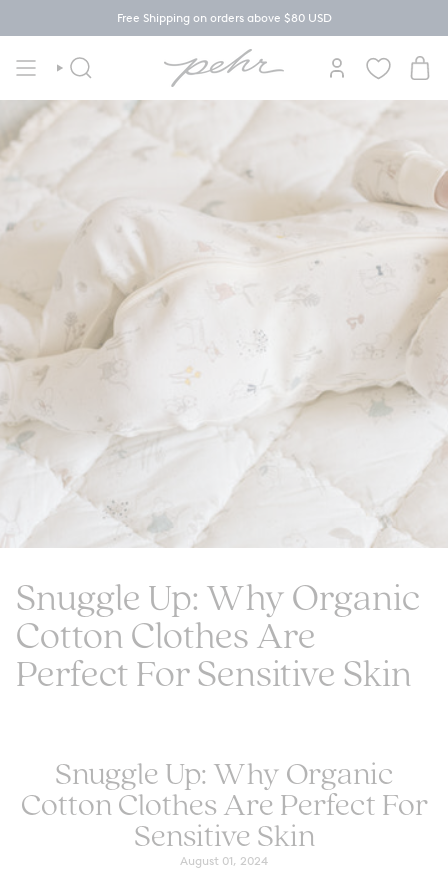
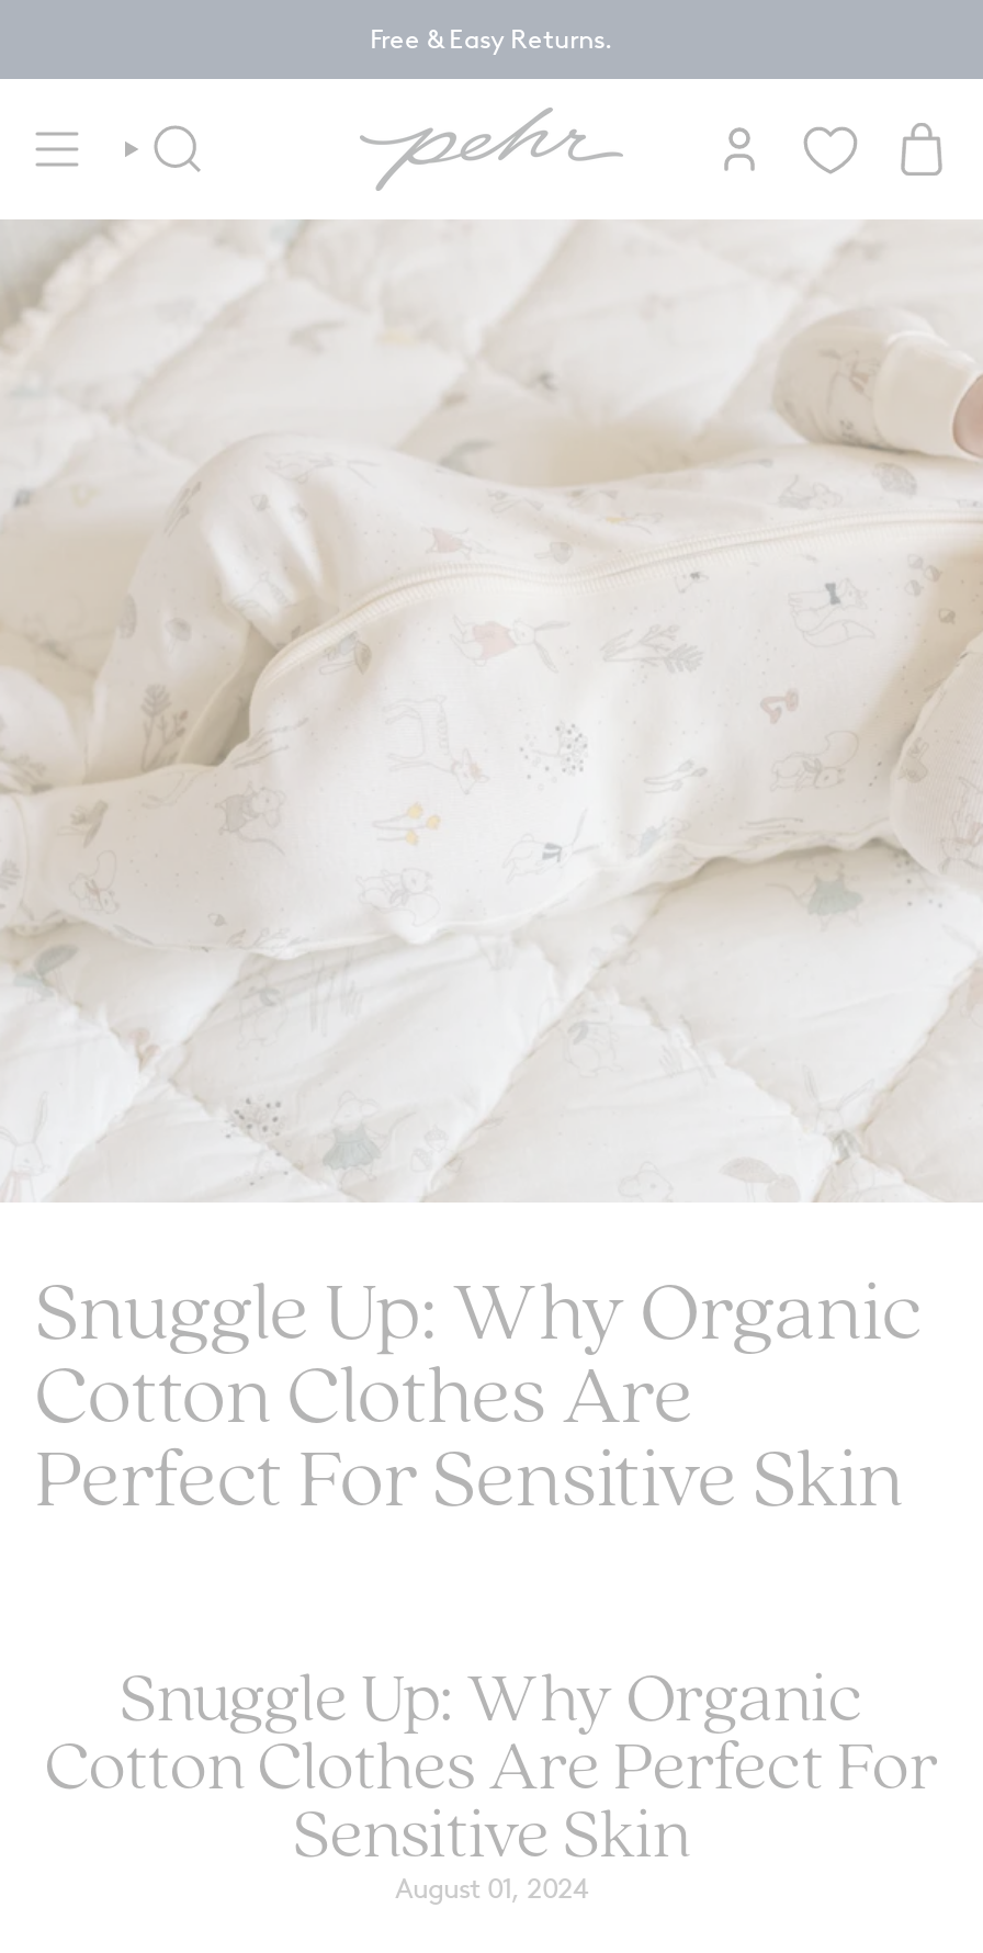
[116,11,331,25] Free Shipping on orders above $80 USD -> [370,24,613,55] Free & Easy Returns.

